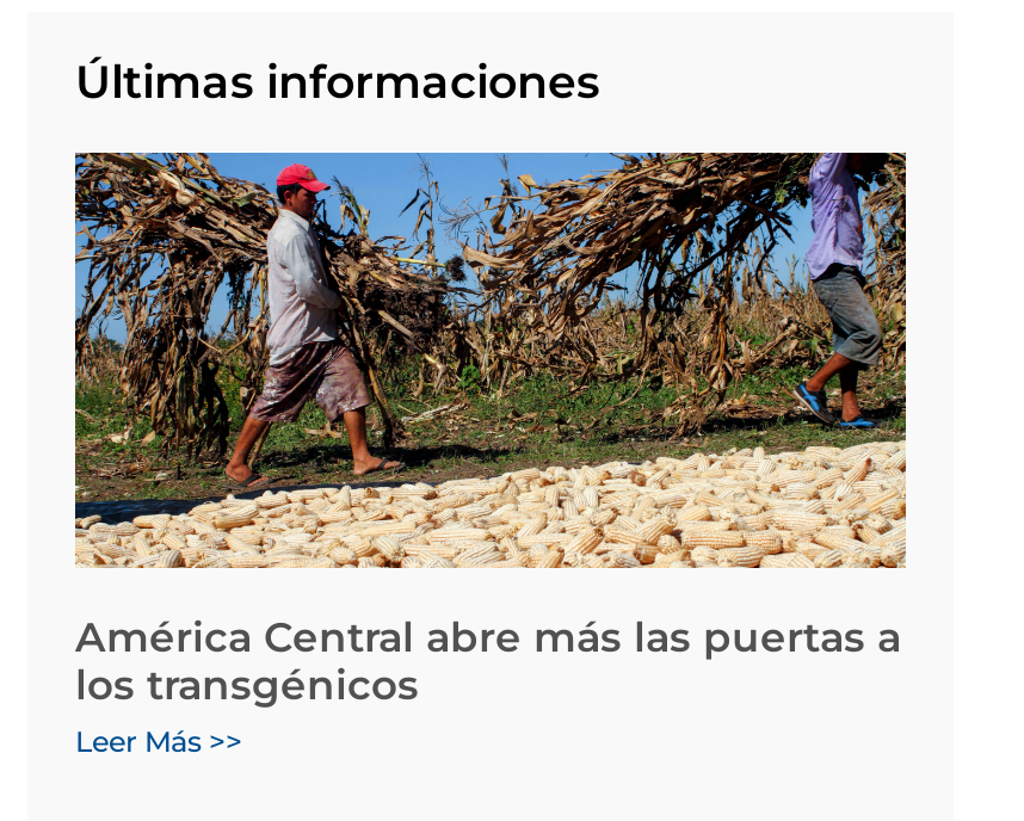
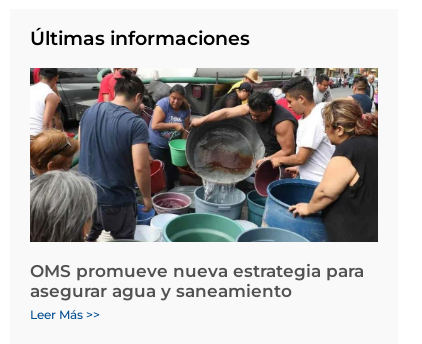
[73,150,908,709] [image] | América Central abre más las puertas a | los transgénicos -> [29,67,379,301] [image] | OMS promueve nueva estrategia para | asegurar agua y saneamiento

